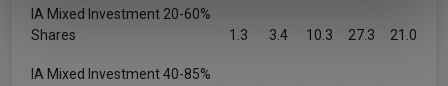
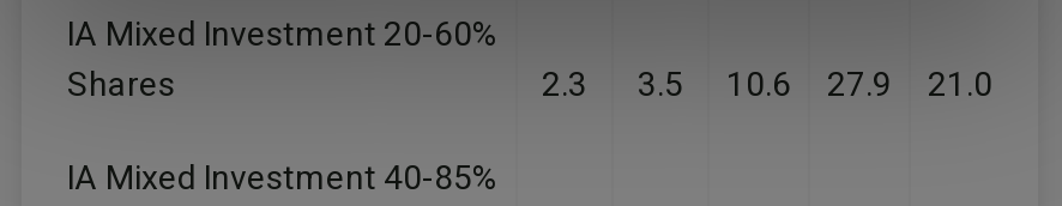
[229,27,248,43] 1.3 -> [542,65,587,103] 2.3
[269,27,288,43] 3.4 -> [638,65,683,103] 3.5
[306,27,333,43] 10.3 -> [726,65,791,103] 10.6
[348,27,375,43] 27.3 -> [827,65,892,103] 27.9

